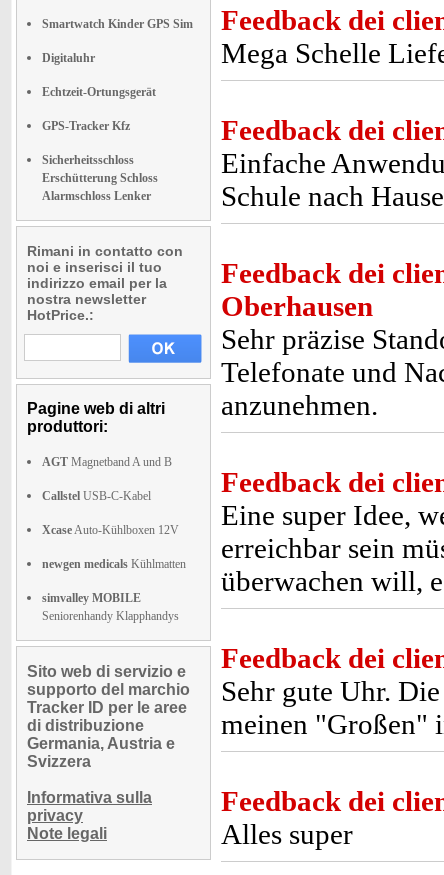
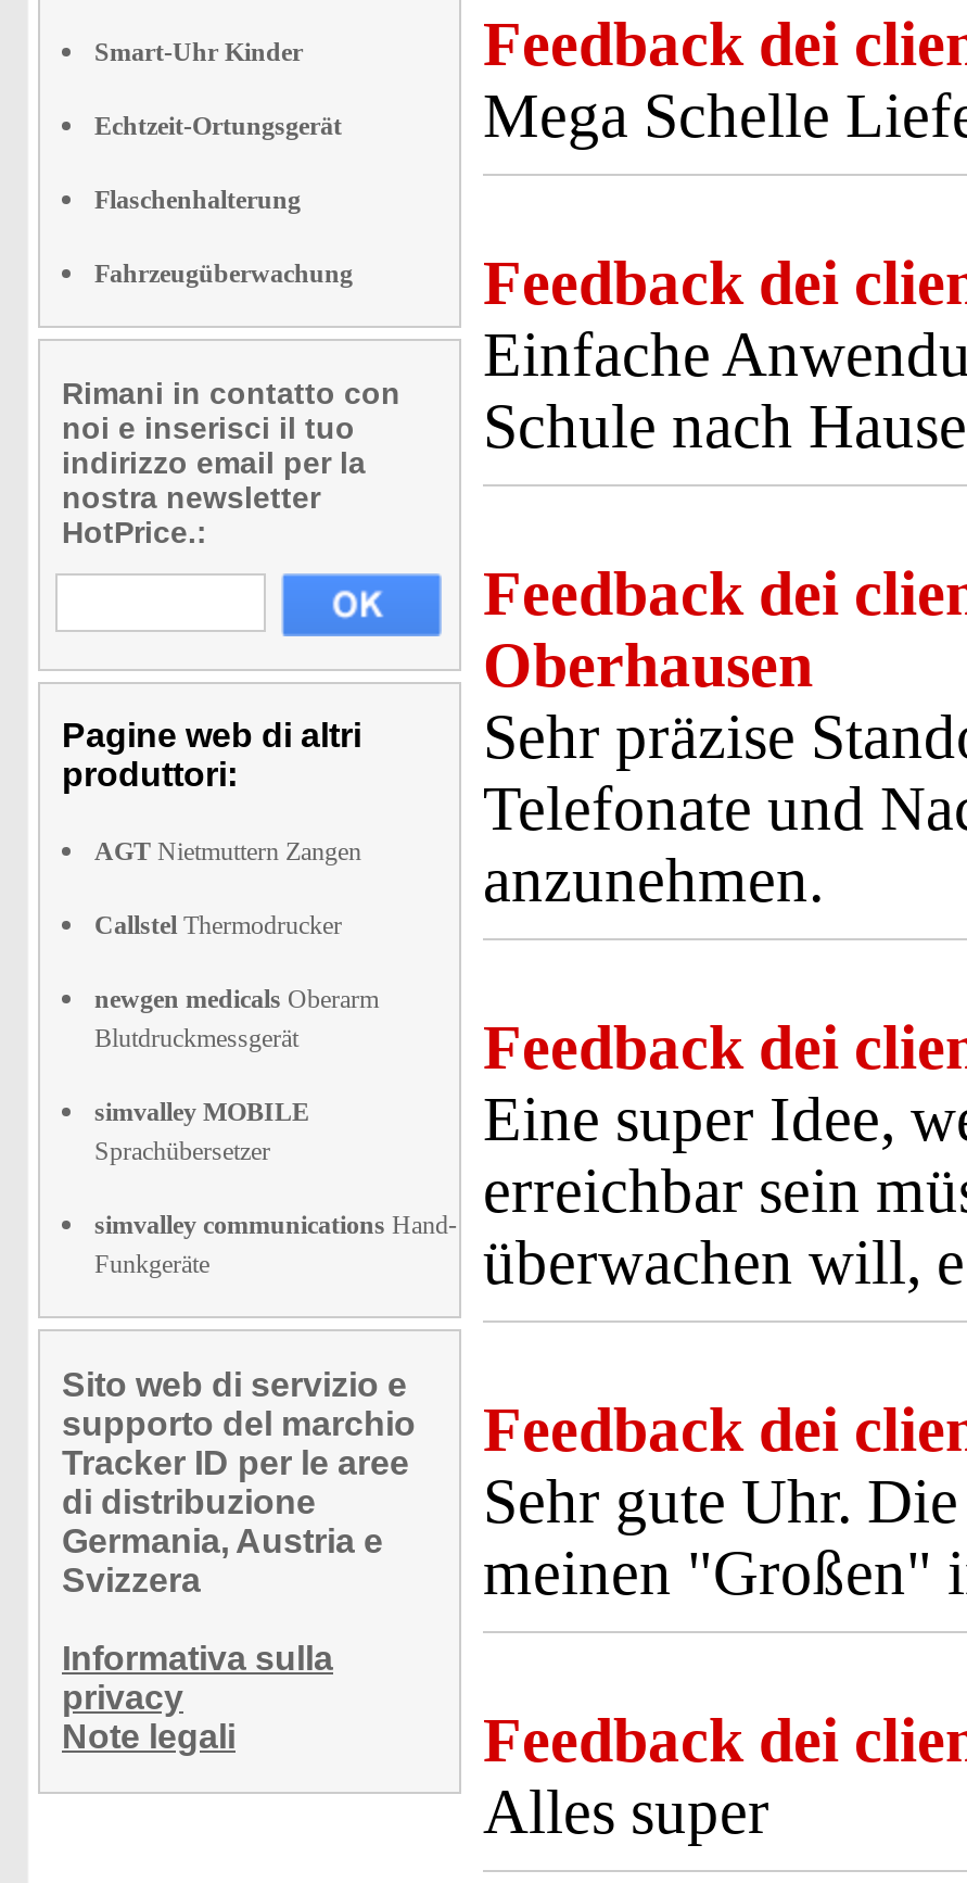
[42,17,193,65] Smartwatch Kinder GPS Sim | Digitaluhr -> [94,37,303,67] Smart-Uhr Kinder
moved [42,85,156,99] -> [94,111,342,141]: Echtzeit-Ortungsgerät
[42,119,130,133] GPS-Tracker Kfz -> [94,185,301,215] Flaschenhalterung
[42,153,158,203] Sicherheitsschloss | Erschütterung Schloss | Alarmschloss Lenker -> [94,258,353,289] Fahrzeugüberwachung
moved [27,243,183,435] -> [62,376,400,793]: Rimani in contatto con | noi e inserisci il tuo | indirizzo email per la | nostra newsletter | HotPrice.: | Pagine web di altri | produttori:
[42,455,186,571] AGT Magnetband A und B | Callstel USB-C-Kabel | XcaseAuto-Kühlboxen 12V | newgen medicals Kühlmatten -> [94,836,379,1053] AGT Nietmuttern Zangen | Callstel Thermodrucker | newgen medicals Oberarm | Blutdruckmessgerät
moved [42,591,141,605] -> [94,1097,309,1127]: simvalley MOBILE
[42,609,179,623] Seniorenhandy Klapphandys -> [94,1136,457,1279] Sprachübersetzer | simvalley communications Hand- | Funkgeräte
moved [27,663,190,842] -> [62,1366,416,1755]: Sito web di servizio e | supporto del marchio | Tracker ID per le aree | ... | privacy | Note legali

